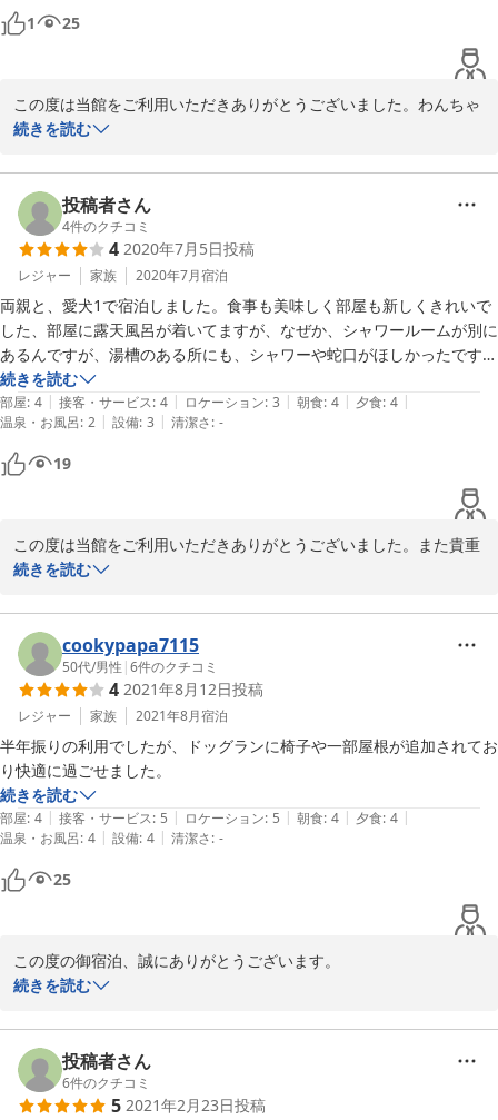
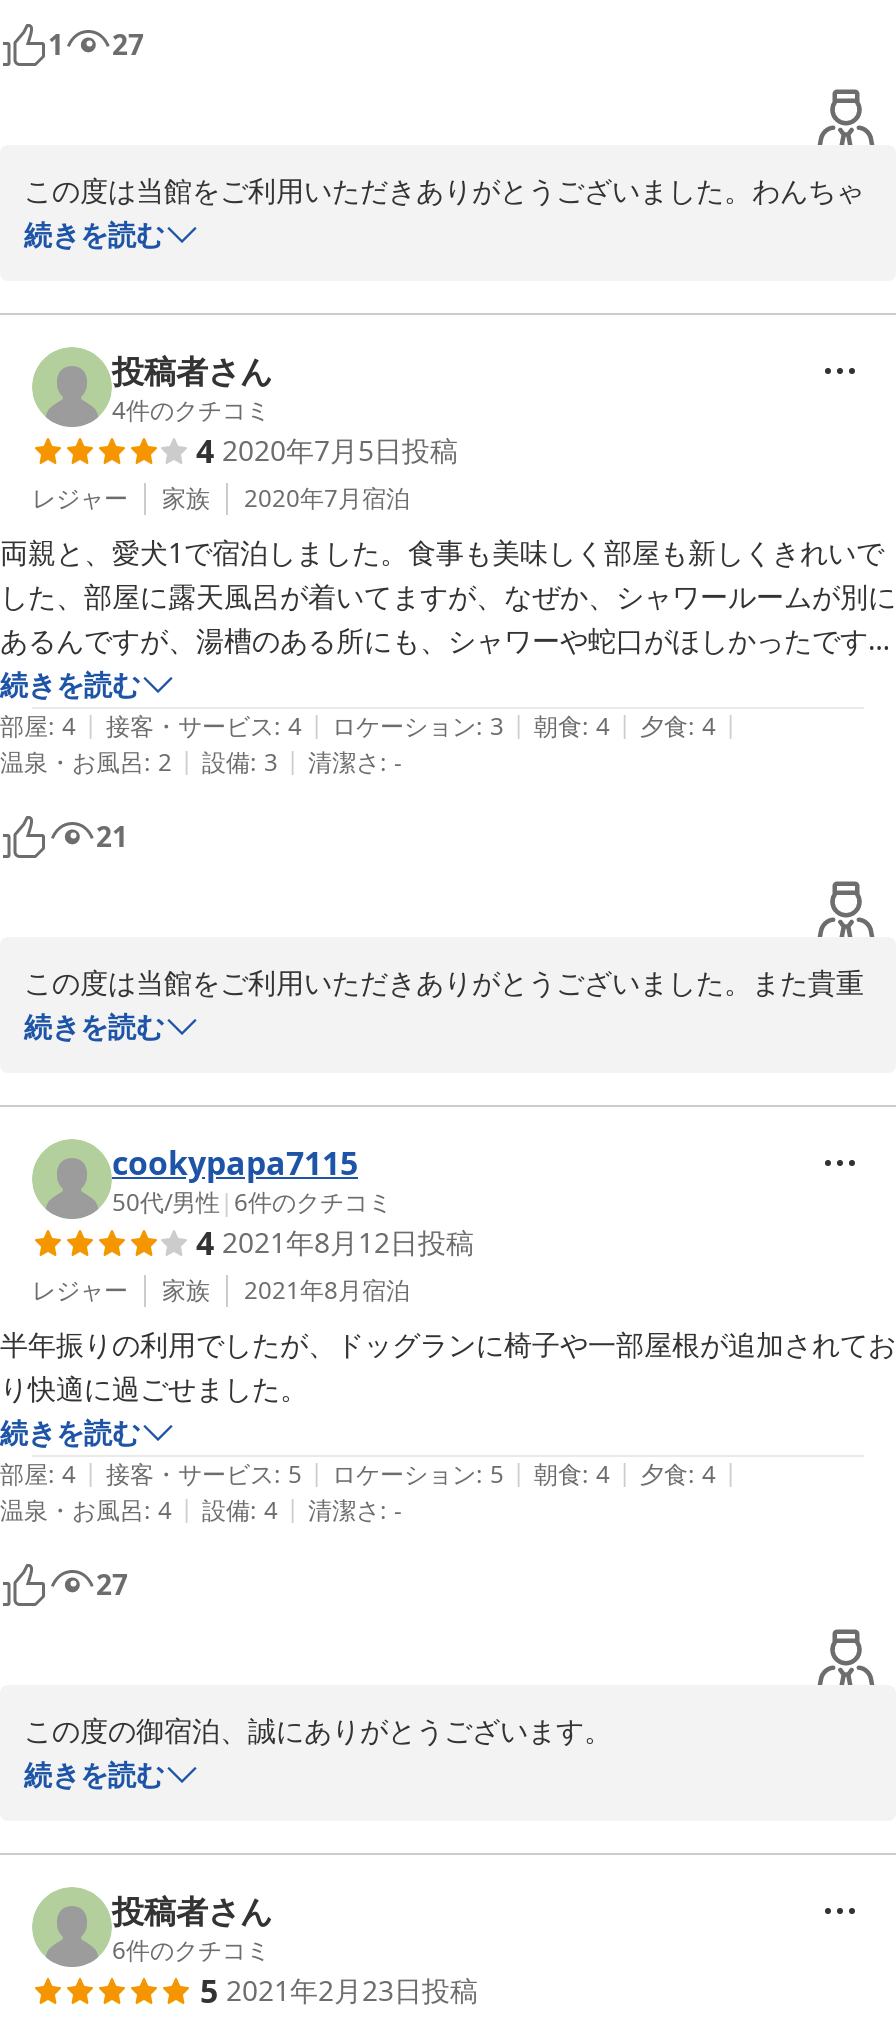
[27,12,80,33] 1 25 -> [48,25,144,63] 1 27
[53,452,71,474] 19 -> [96,817,128,855] 21
[53,868,71,890] 25 -> [96,1565,128,1603] 27

